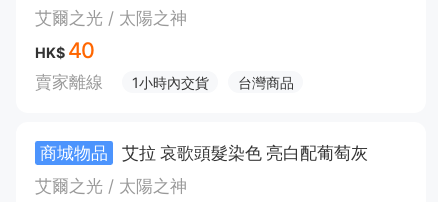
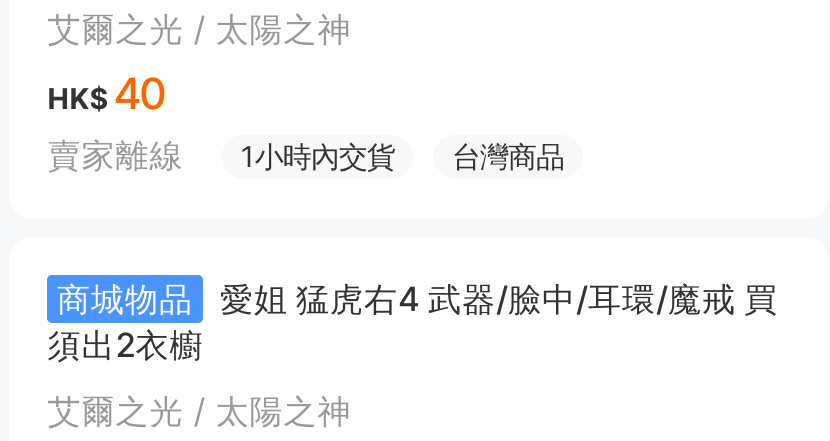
[121,143,367,163] 艾拉 哀歌頭髮染色 亮白配葡萄灰 -> [47,278,778,365] 愛姐 猛虎右4 武器/臉中/耳環/魔戒 買 | 須出2衣櫥

